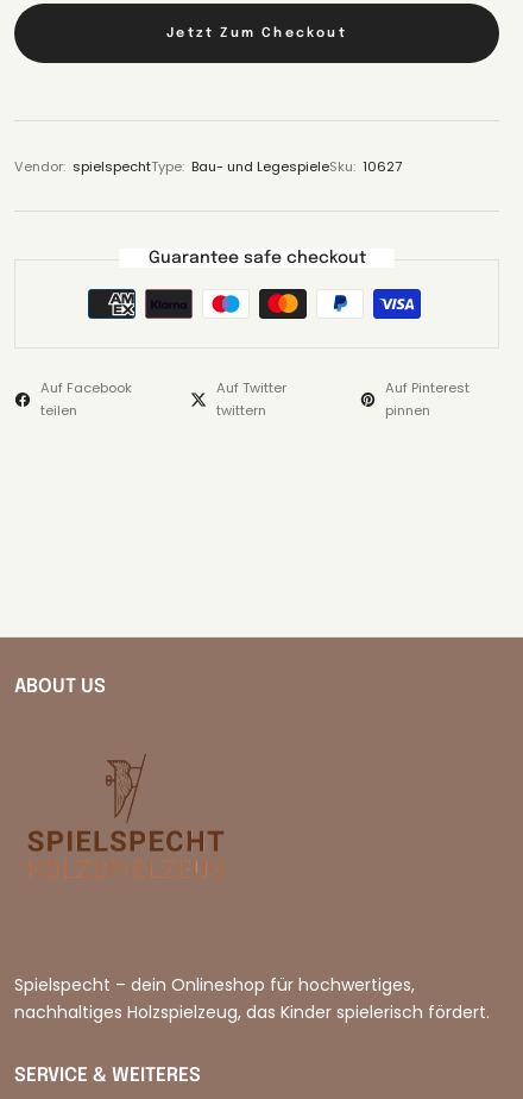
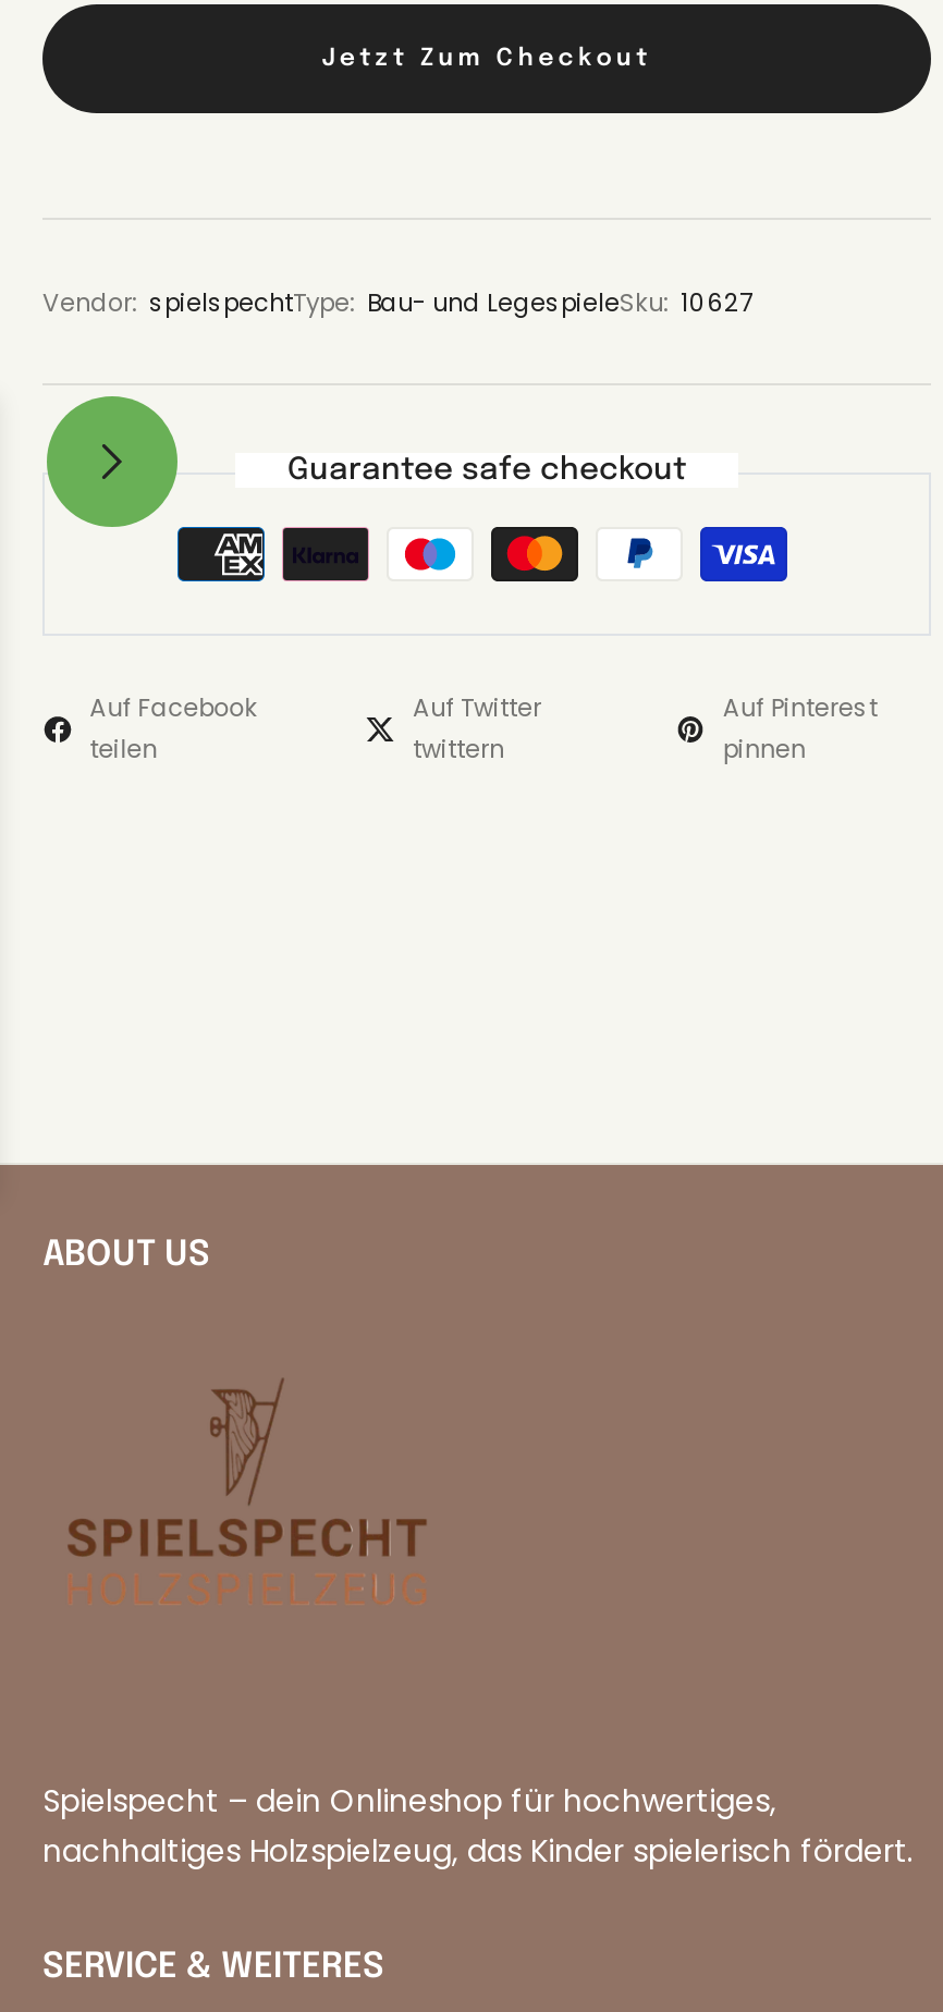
none -> [45,394,180,529] [image]

